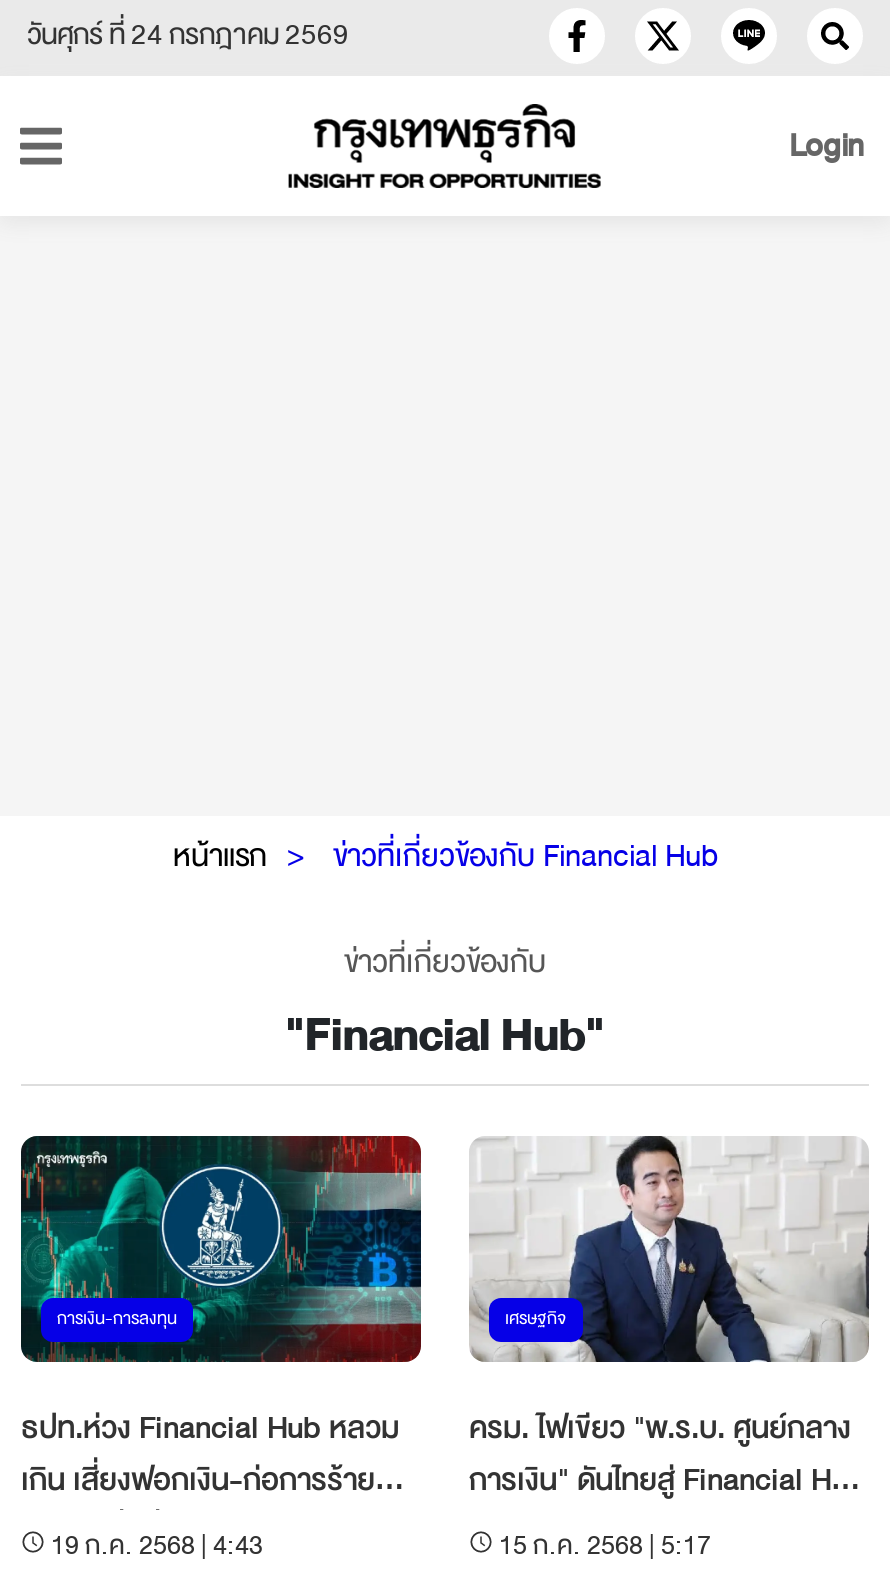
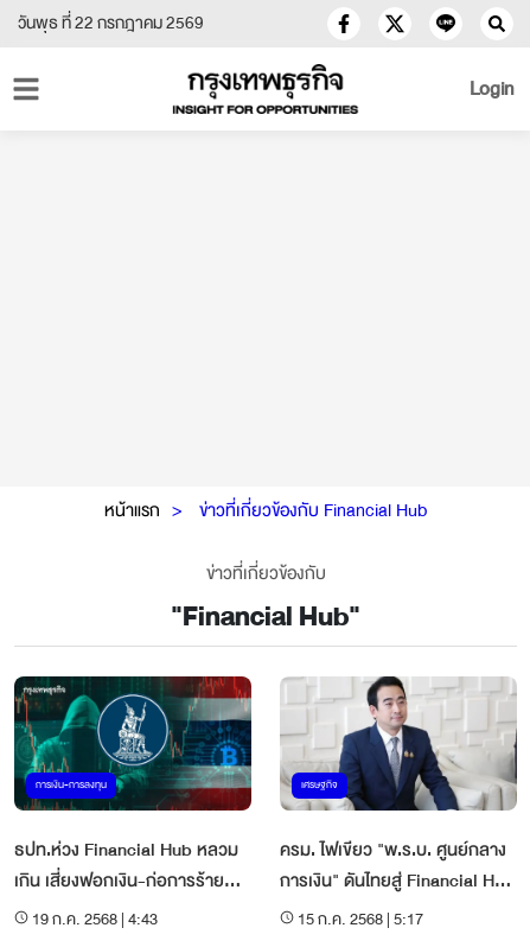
[27,10,349,60] วันศุกร์ ที่ 24 กรกฎาคม 2569 -> [18,8,204,38] วันพุธ ที่ 22 กรกฎาคม 2569

